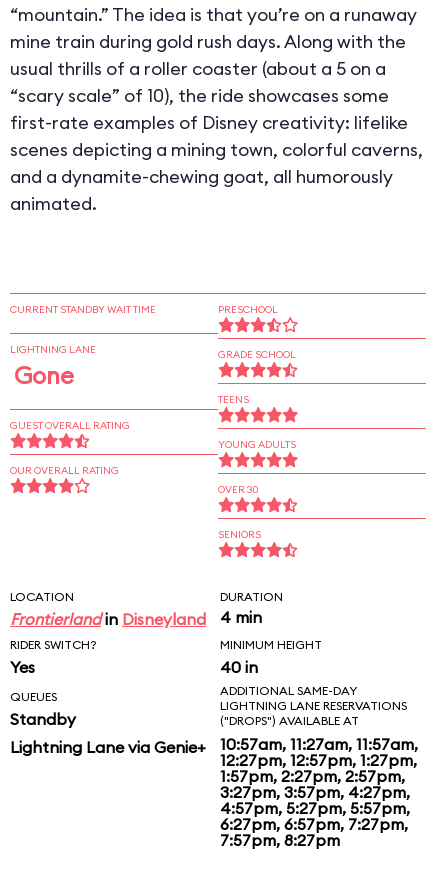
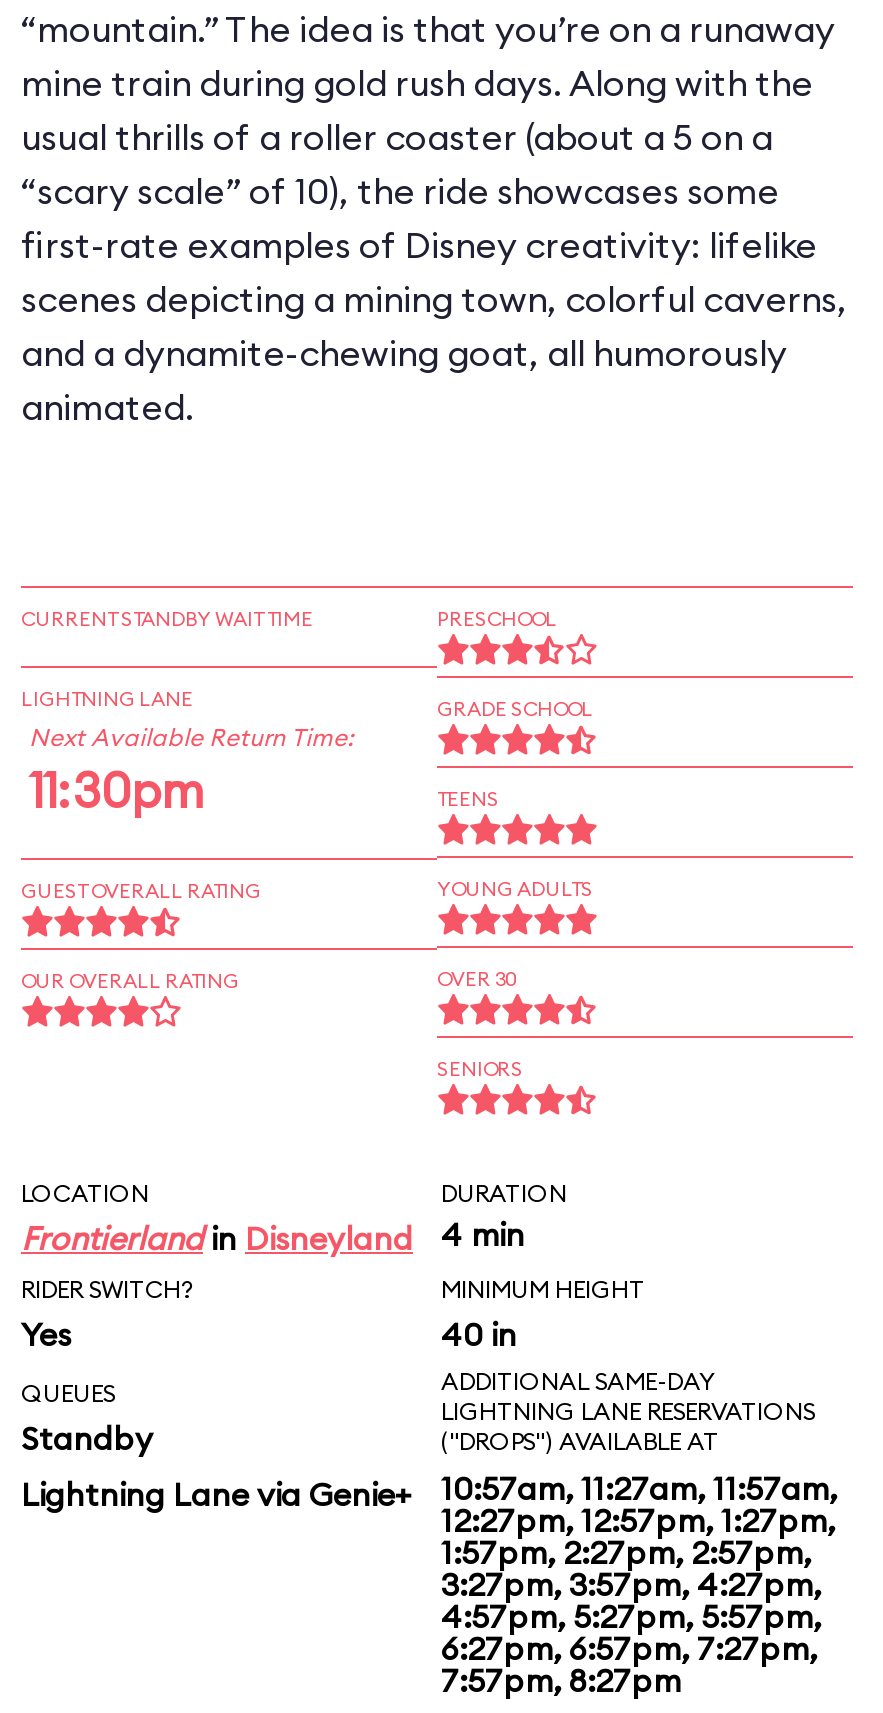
[14,360,74,390] Gone -> [29,722,353,820] Next Available Return Time: | 11:30pm
moved [10,419,130,477] -> [21,878,261,994]: GUEST OVERALL RATING | OUR OVERALL RATING

